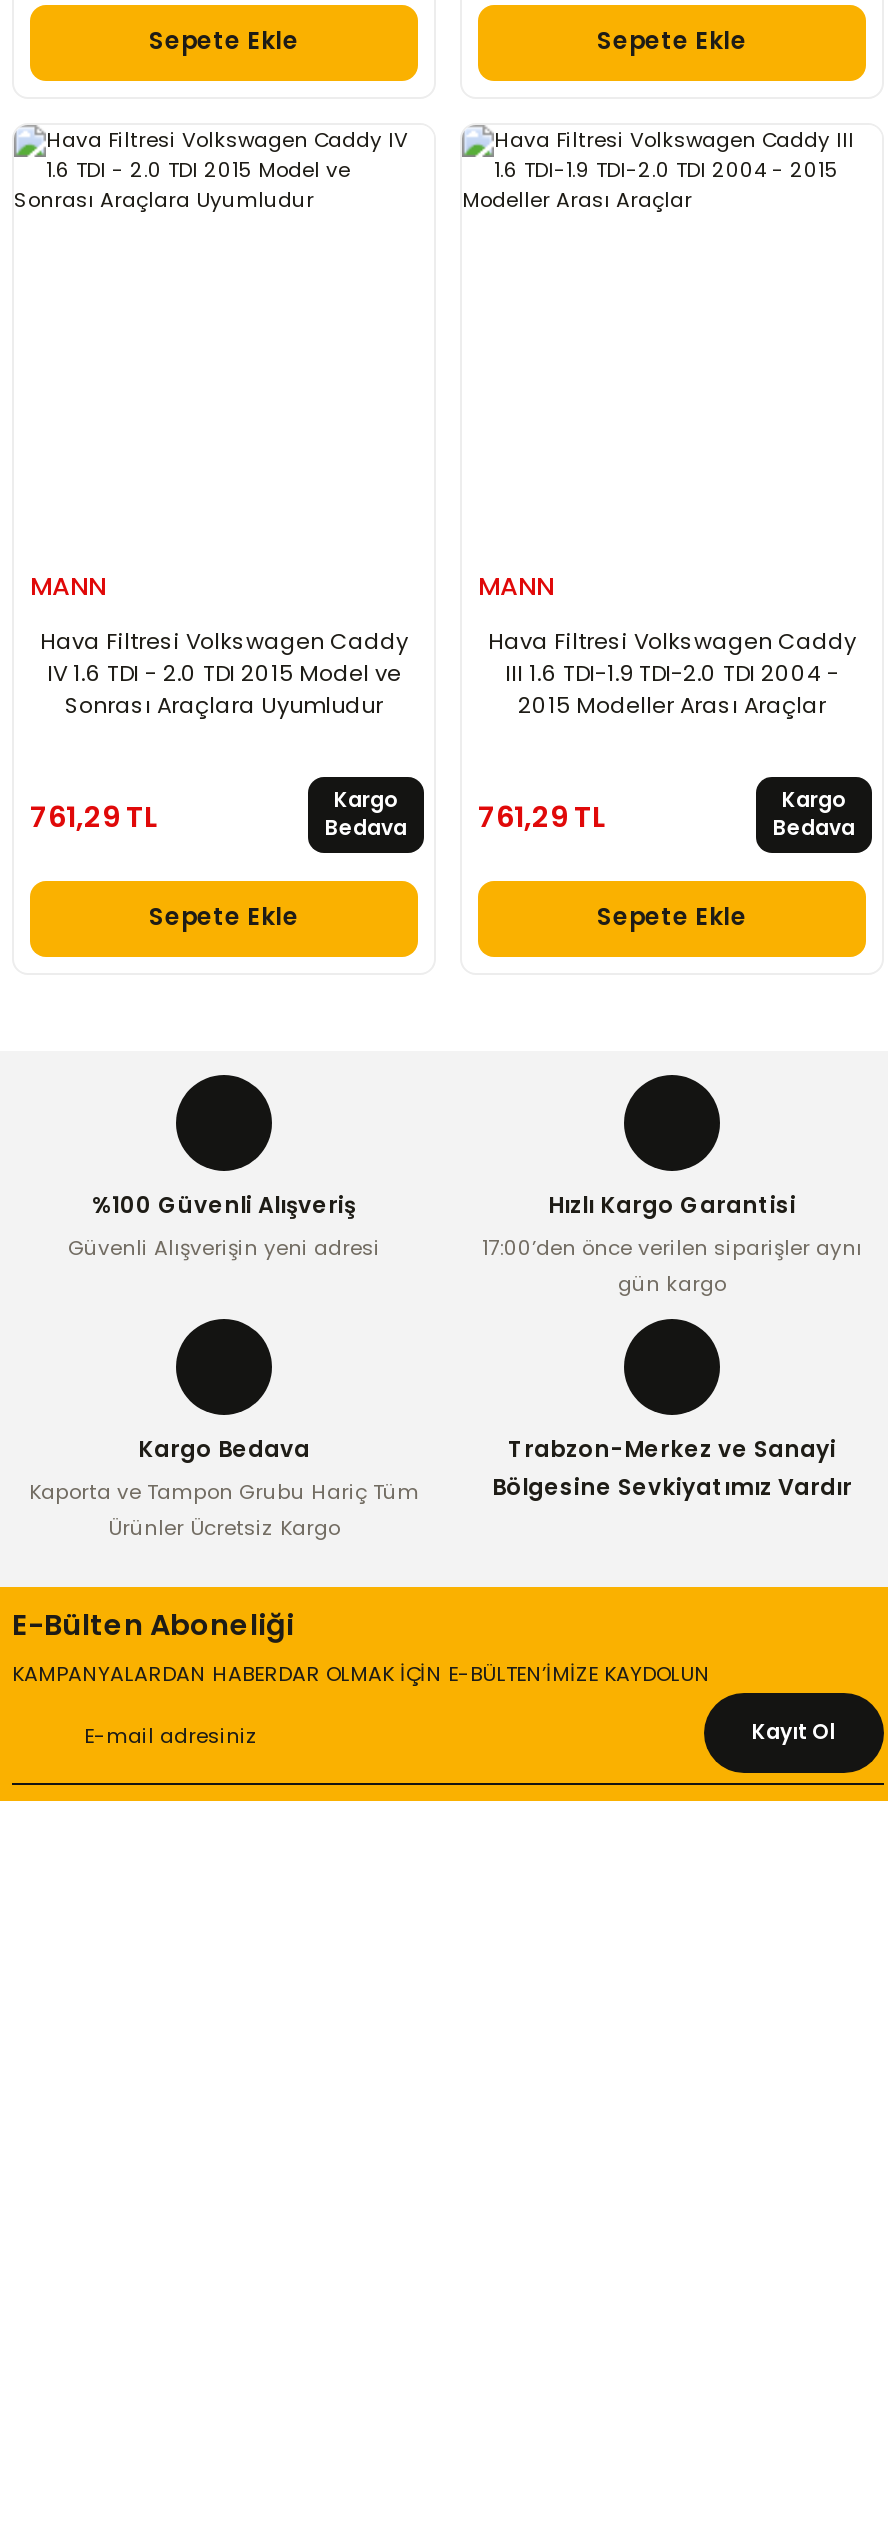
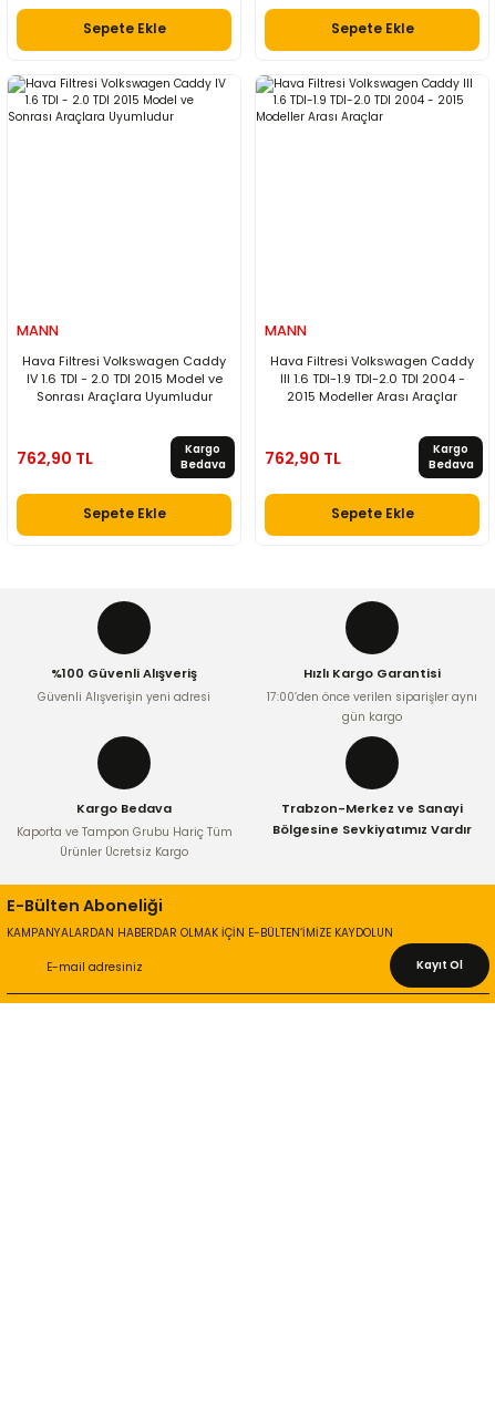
[30,797,158,837] 761,29 TL -> [17,447,93,469] 762,90 TL
[478,797,606,837] 761,29 TL -> [265,447,341,469] 762,90 TL

